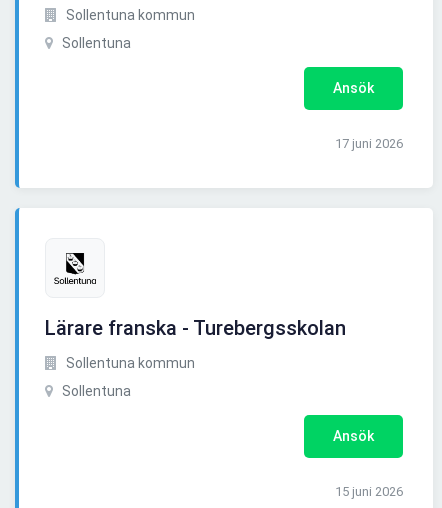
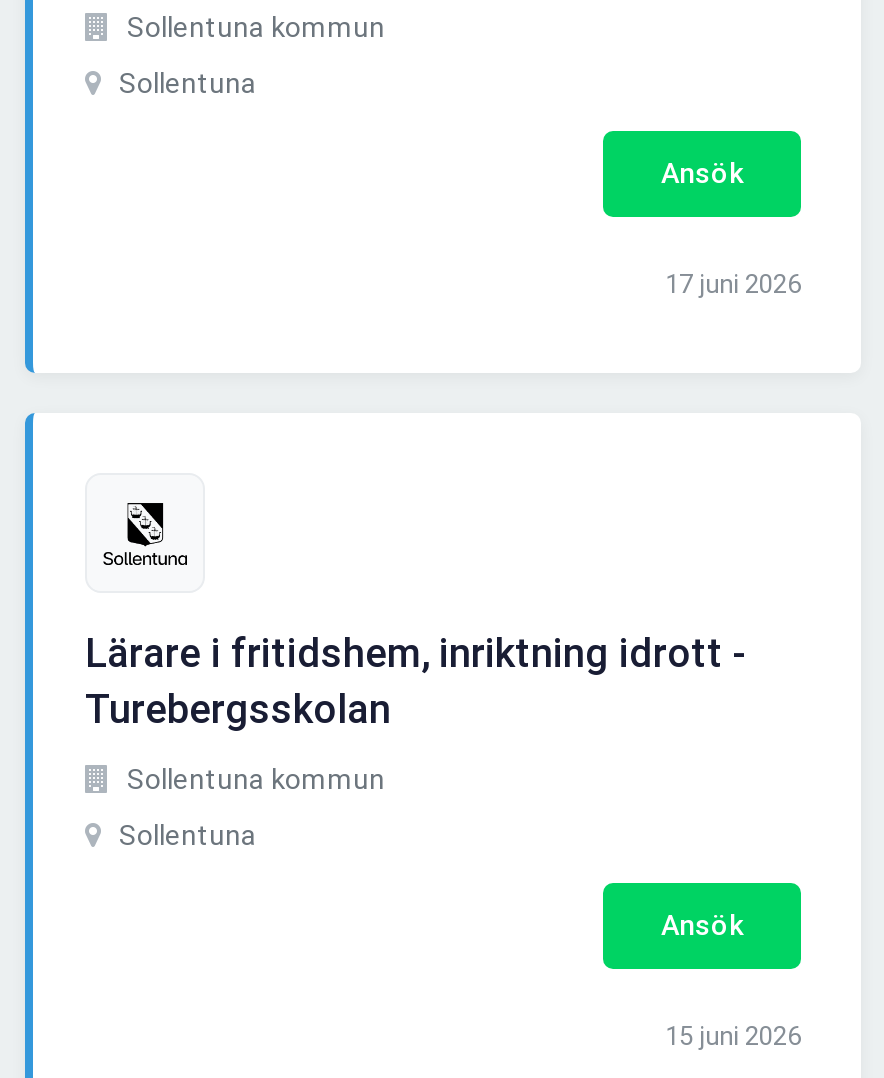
[45,316,346,340] Lärare franska - Turebergsskolan -> [85,630,747,734] Lärare i fritidshem, inriktning idrott - | Turebergsskolan

